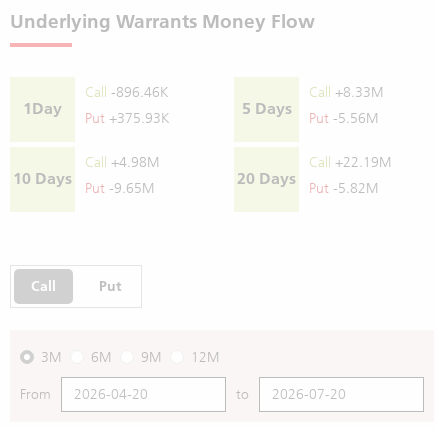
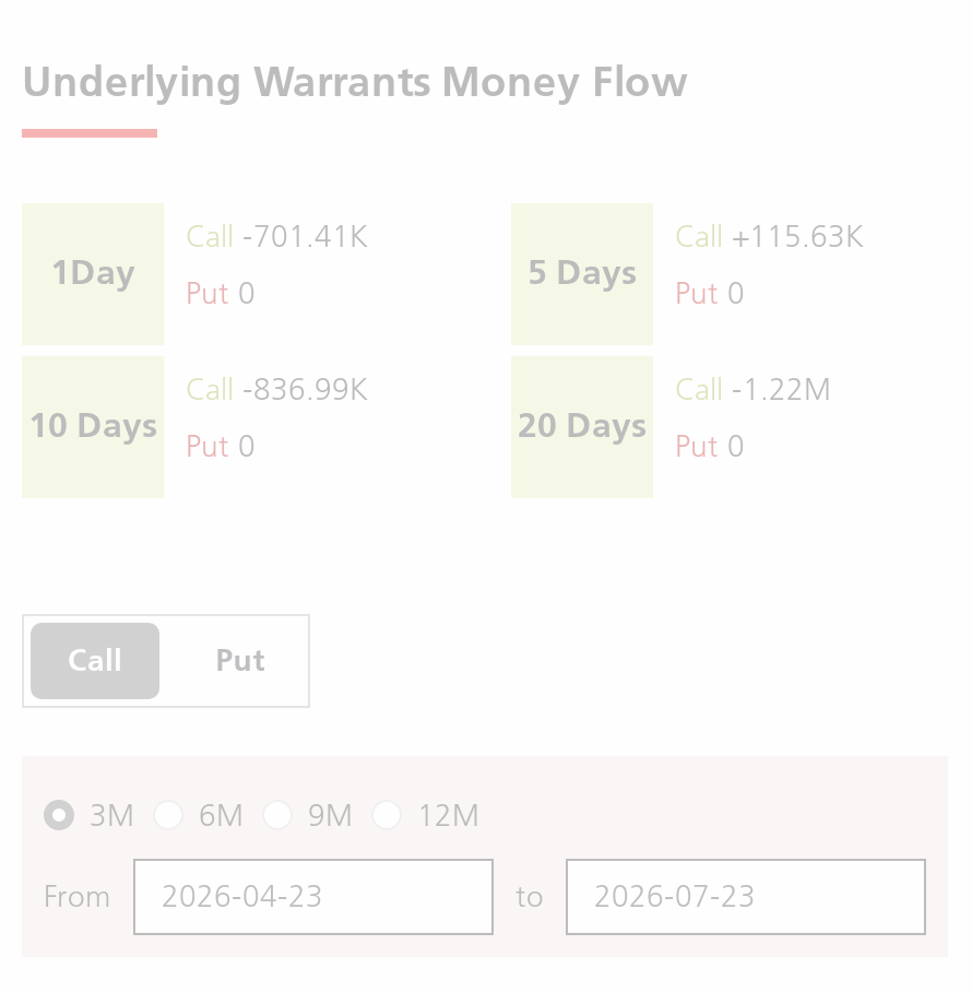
[85,84,169,101] Call -896.46K -> [186,218,369,255] Call -701.41K
[309,84,383,101] Call +8.33M -> [675,218,865,255] Call +115.63K
[85,110,170,127] Put +375.93K -> [186,274,256,312] Put 0
[309,110,378,127] Put -5.56M -> [675,274,745,312] Put 0
[85,154,159,171] Call +4.98M -> [186,371,369,408] Call -836.99K
[309,154,391,171] Call +22.19M -> [675,371,830,408] Call -1.22M
[85,180,154,197] Put -9.65M -> [186,427,256,465] Put 0
[309,180,378,197] Put -5.82M -> [675,427,745,465] Put 0

